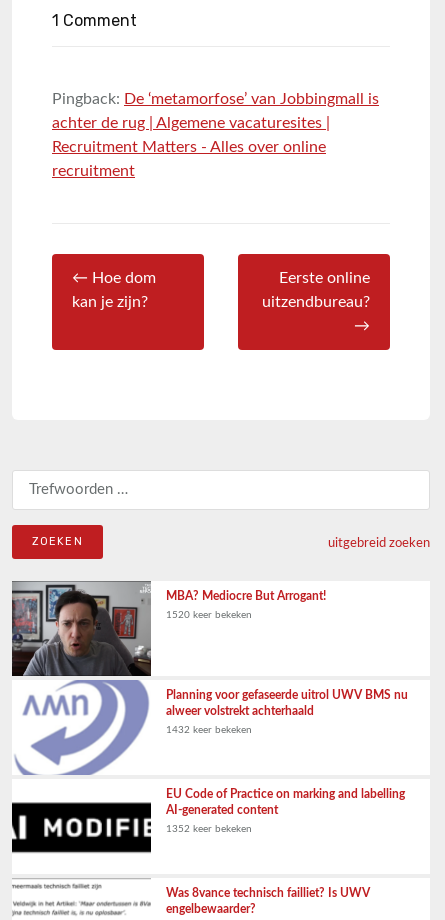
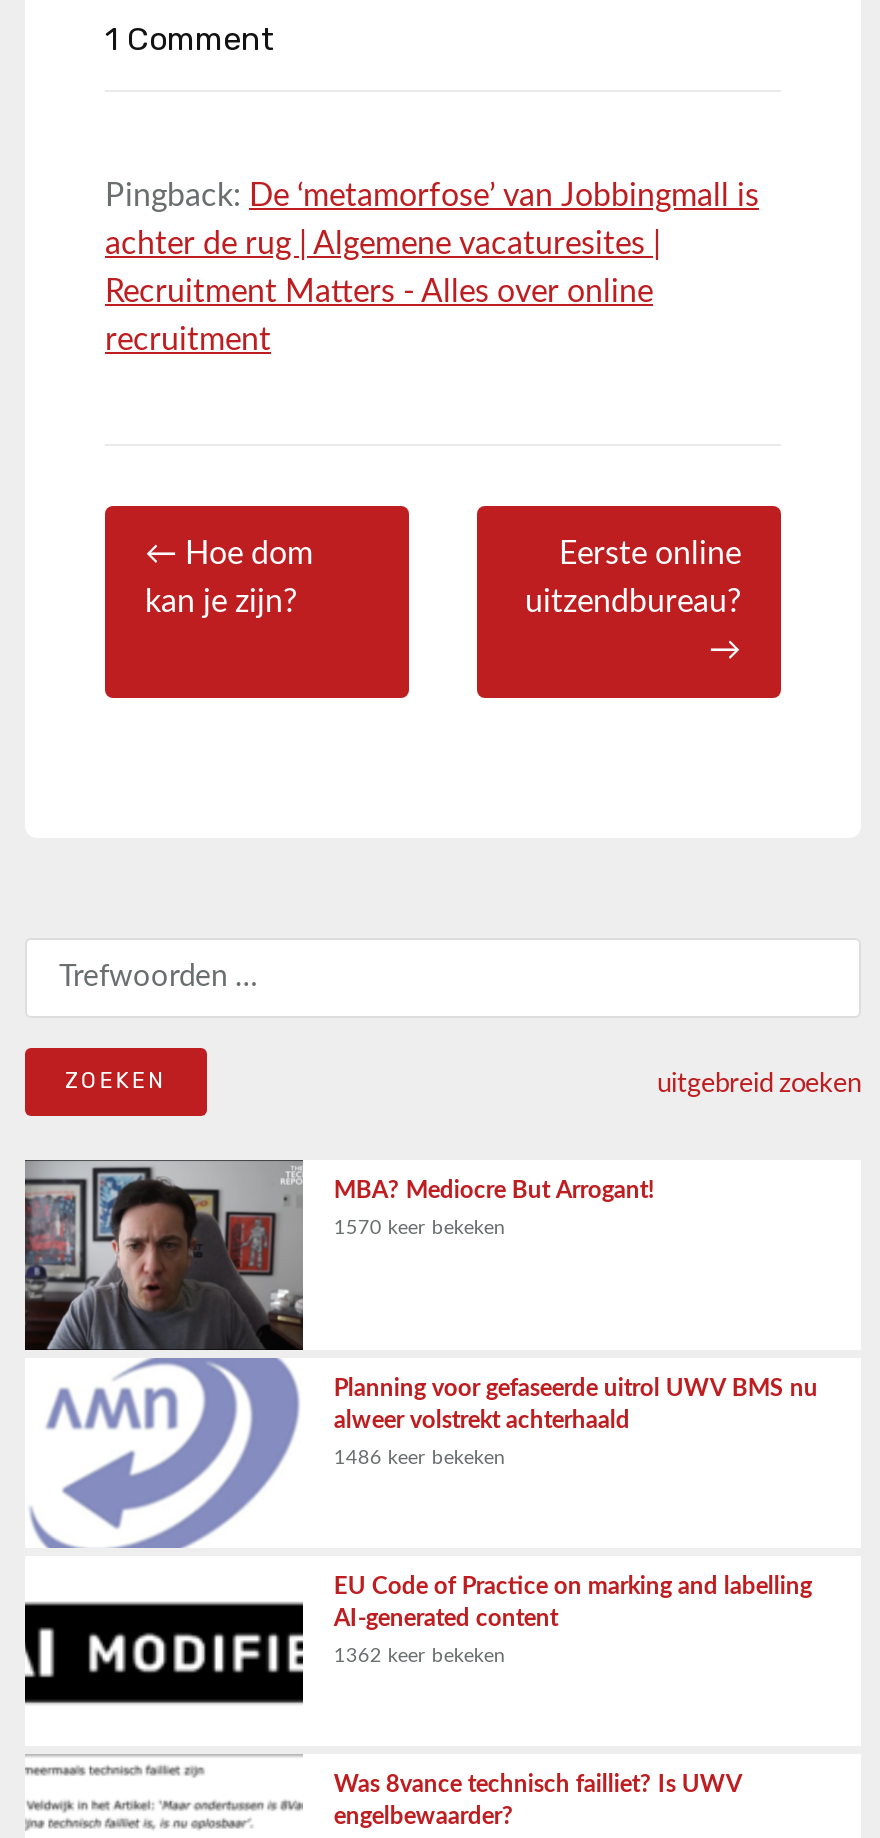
[166,610,252,620] 1520 keer bekeken -> [334,1218,506,1238] 1570 keer bekeken
[166,725,252,735] 1432 keer bekeken -> [334,1448,506,1468] 1486 keer bekeken
[166,824,252,834] 1352 keer bekeken -> [334,1646,506,1666] 1362 keer bekeken

